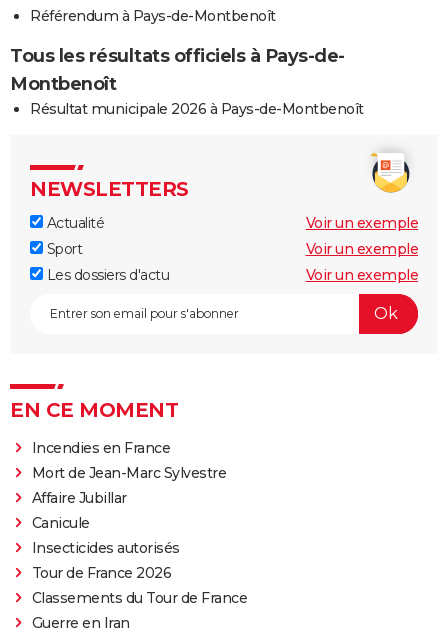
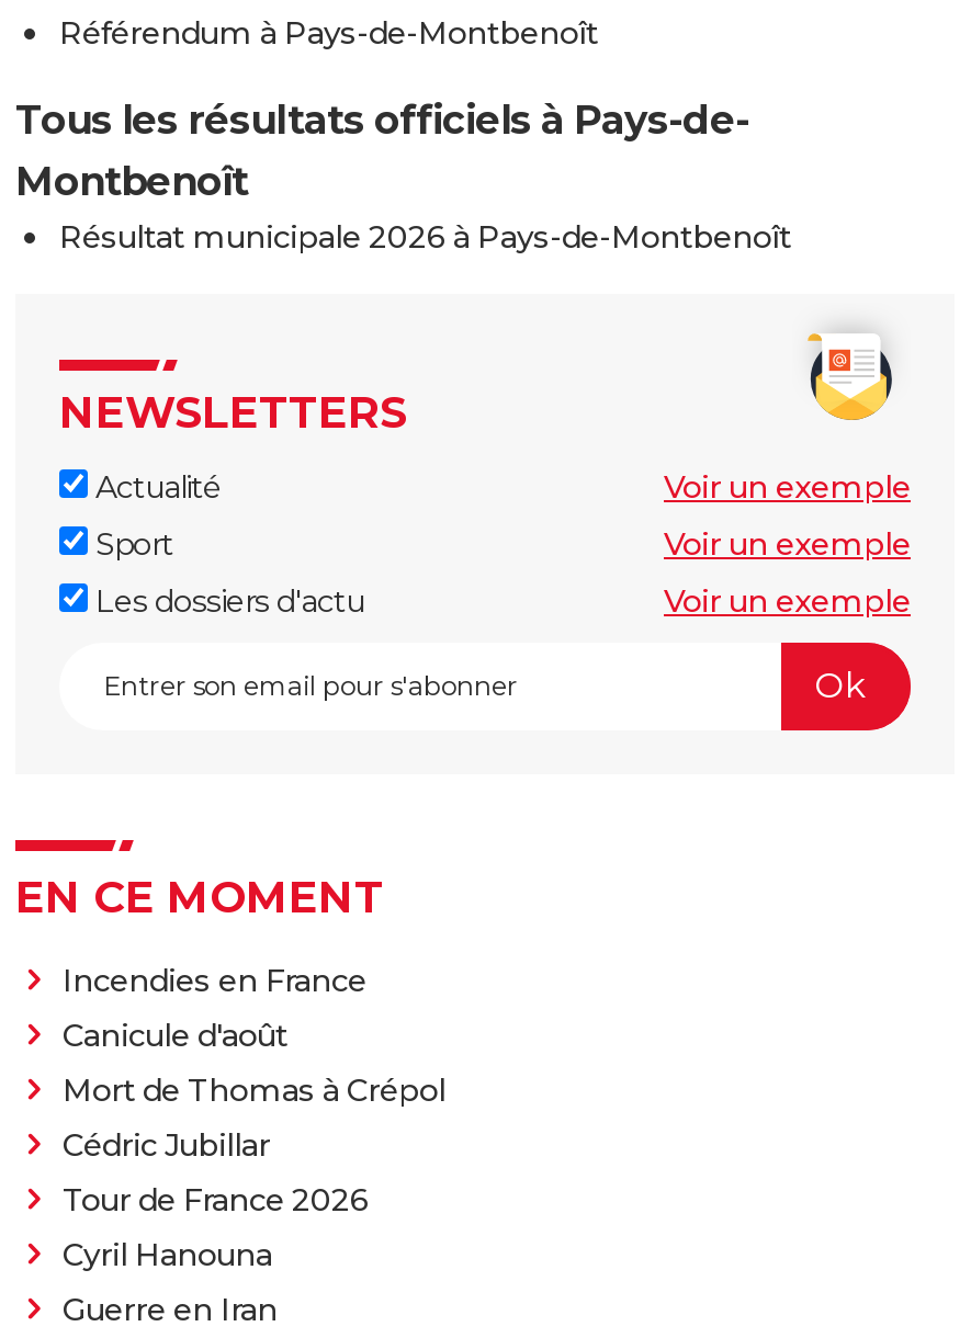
[31,463,226,556] Mort de Jean-Marc Sylvestre | Affaire Jubillar | Canicule | Insecticides autorisés -> [63,1014,445,1164] Canicule d'août | Mort de Thomas à Crépol | Cédric Jubillar
[31,588,247,606] Classements du Tour de France -> [63,1234,272,1273] Cyril Hanouna

